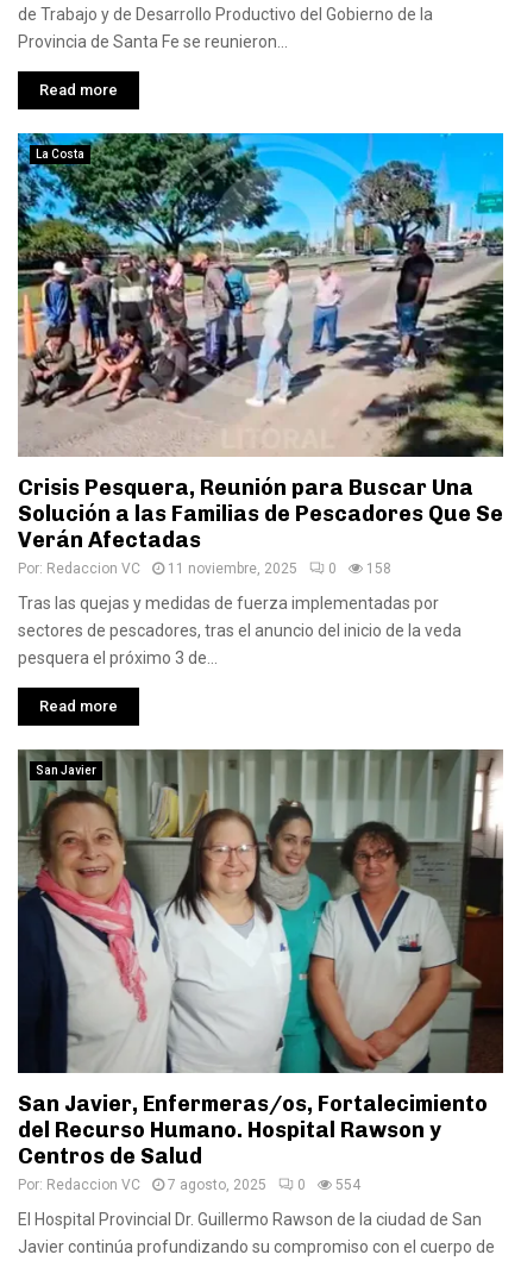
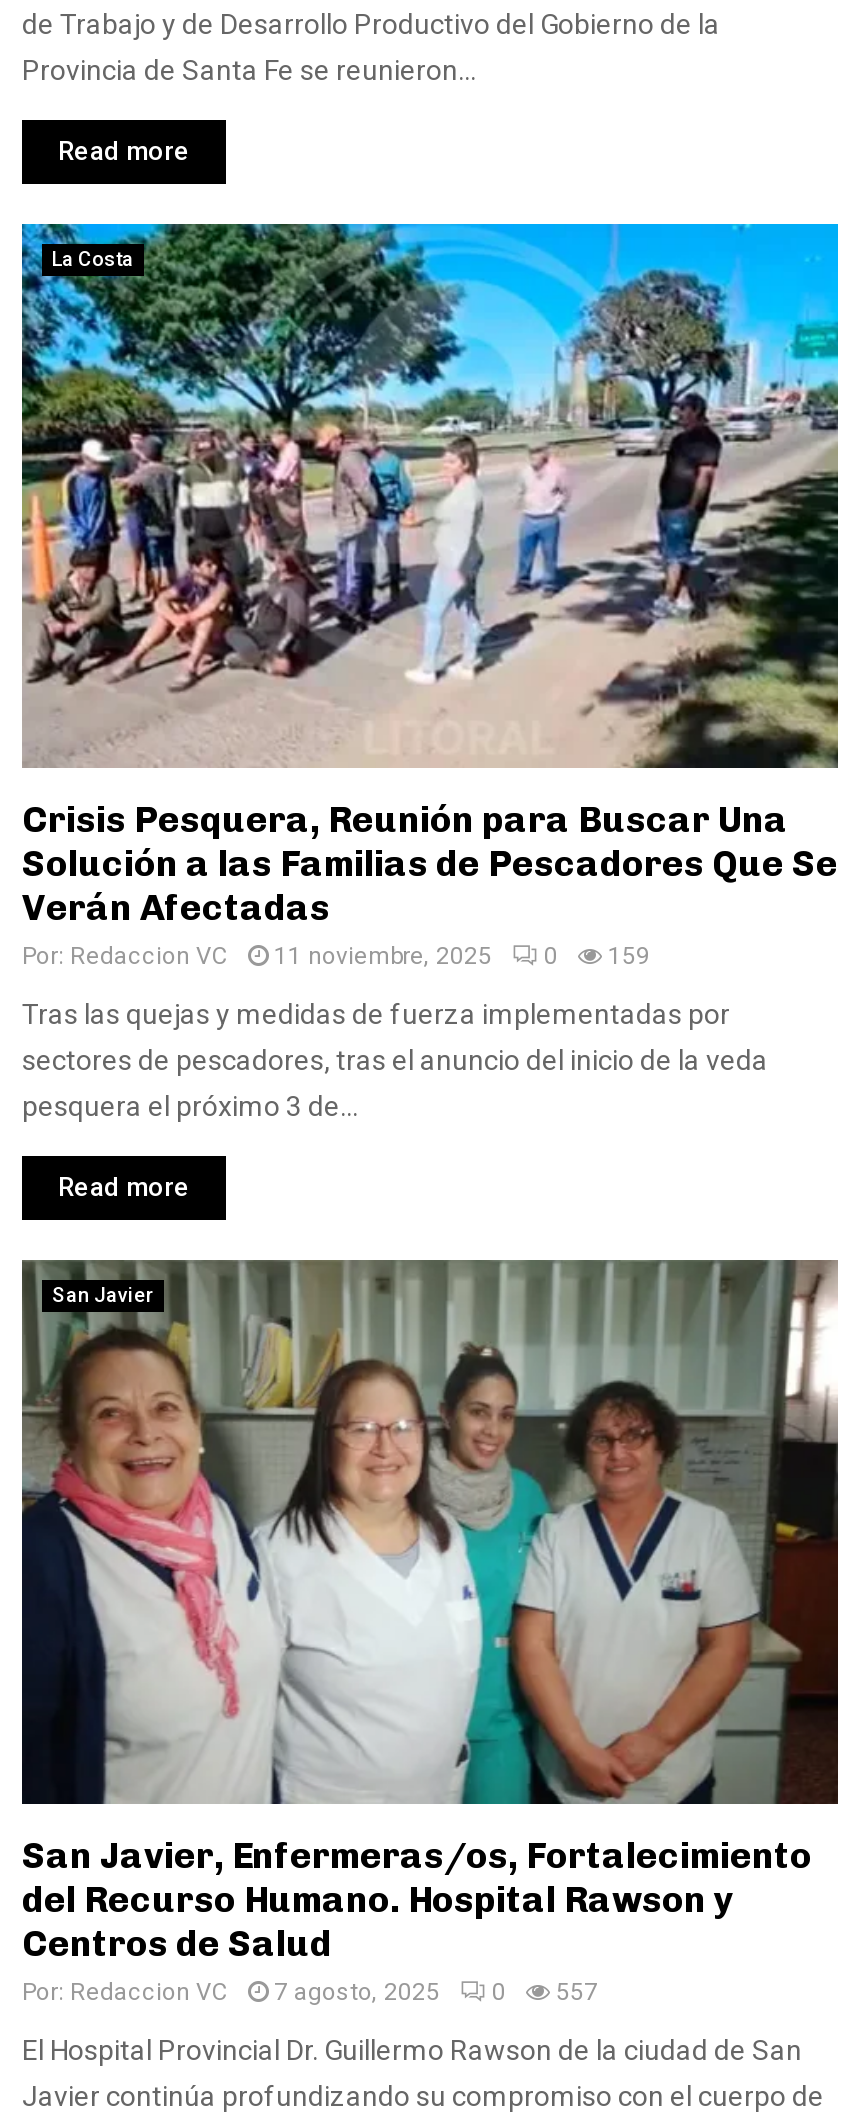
[18,560,391,577] Por: Redaccion VC 11 noviembre, 2025 0 158 -> [22,942,650,970] Por: Redaccion VC 11 noviembre, 2025 0 159
[18,1177,360,1193] Por: Redaccion VC 7 agosto, 2025 0 554 -> [22,1978,598,2006] Por: Redaccion VC 7 agosto, 2025 0 557

